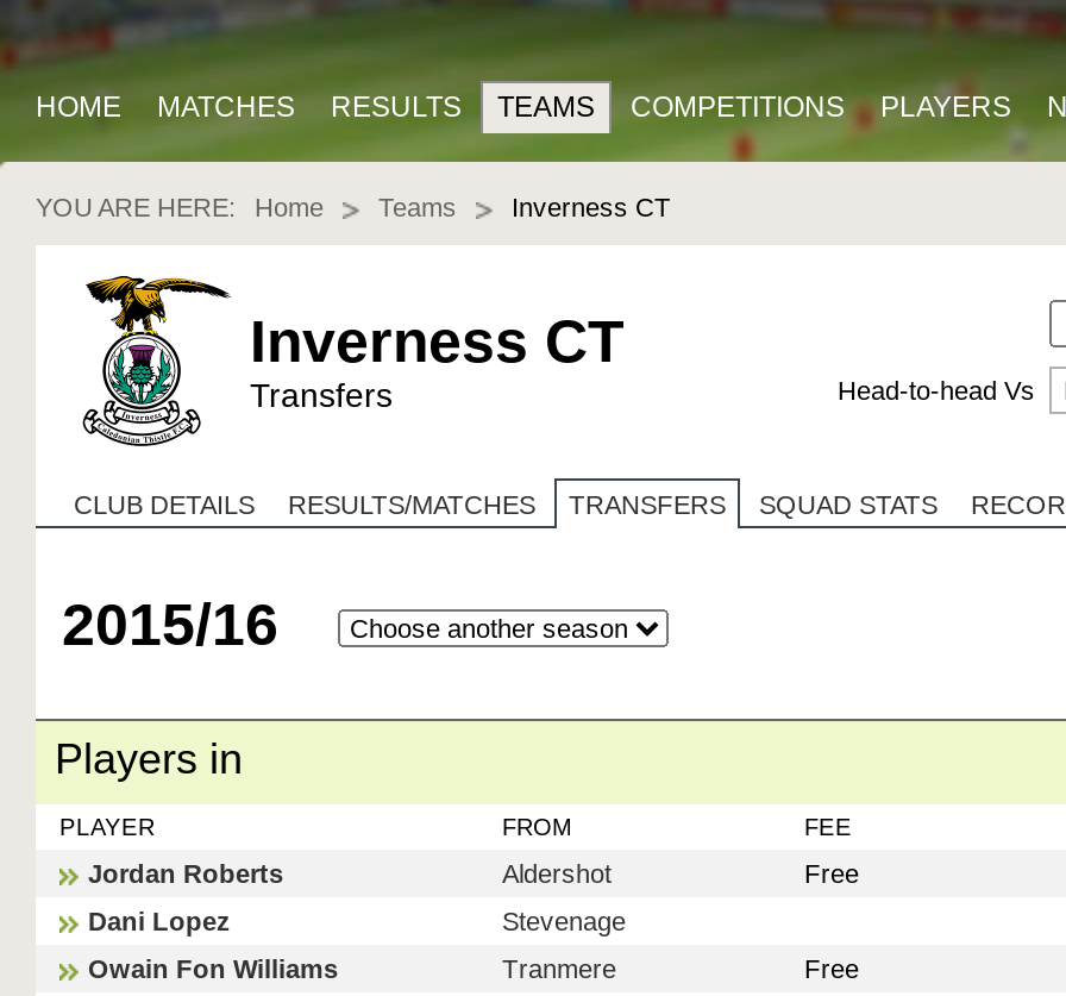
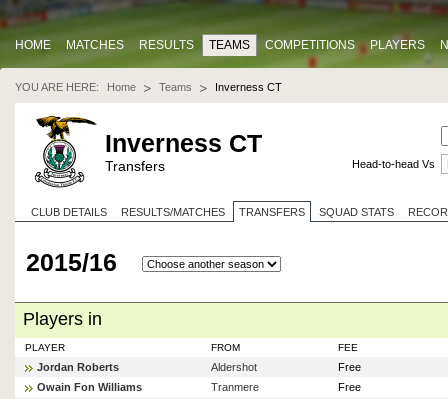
[88,907,626,935] Dani Lopez | Stevenage -> none

